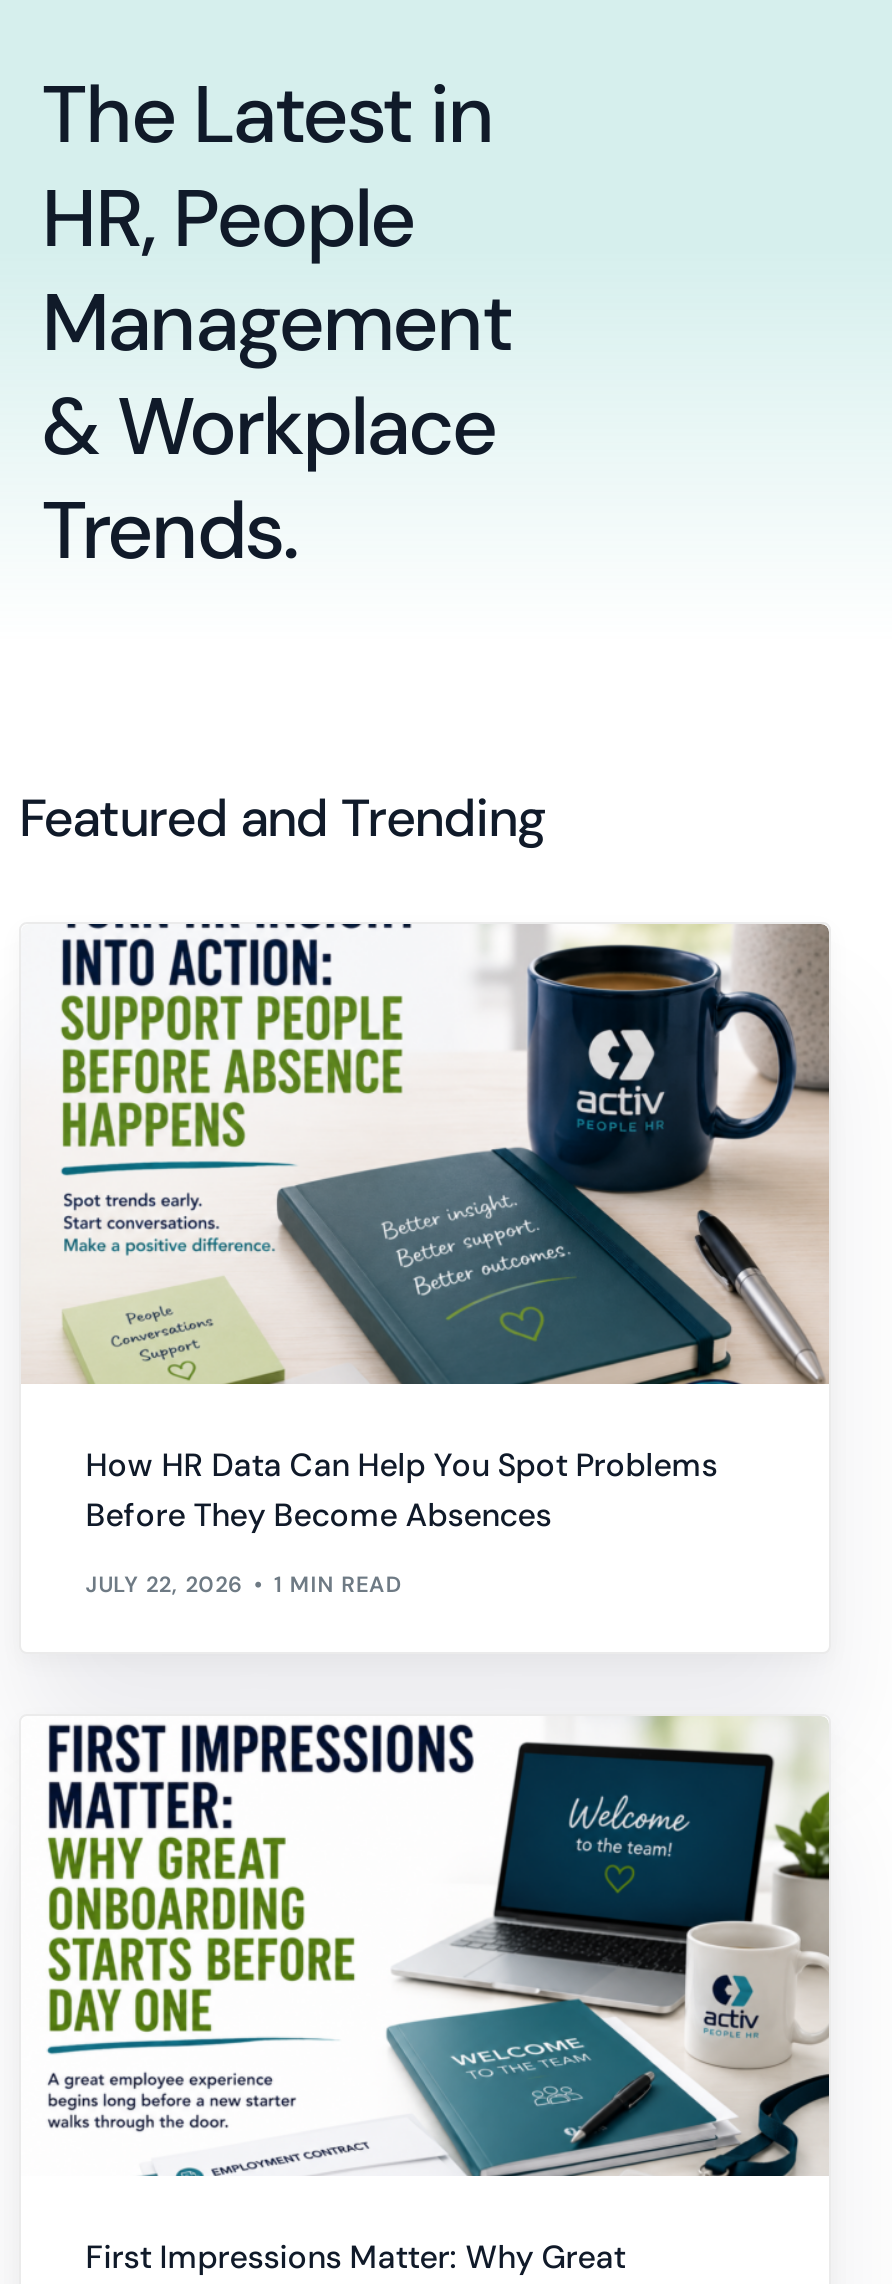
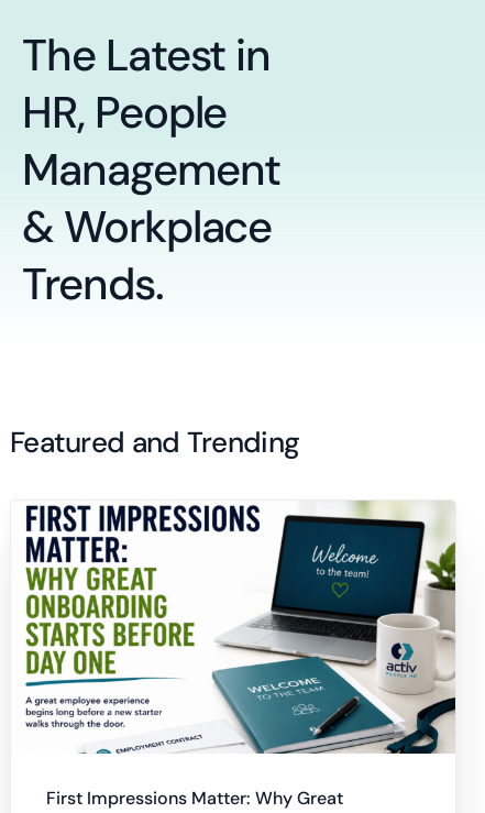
[23,922,831,1598] [image] | How HR Data Can Help You Spot Problems | Before They Become Absences | JULY 22, 2026 | 1 MIN READ -> none

